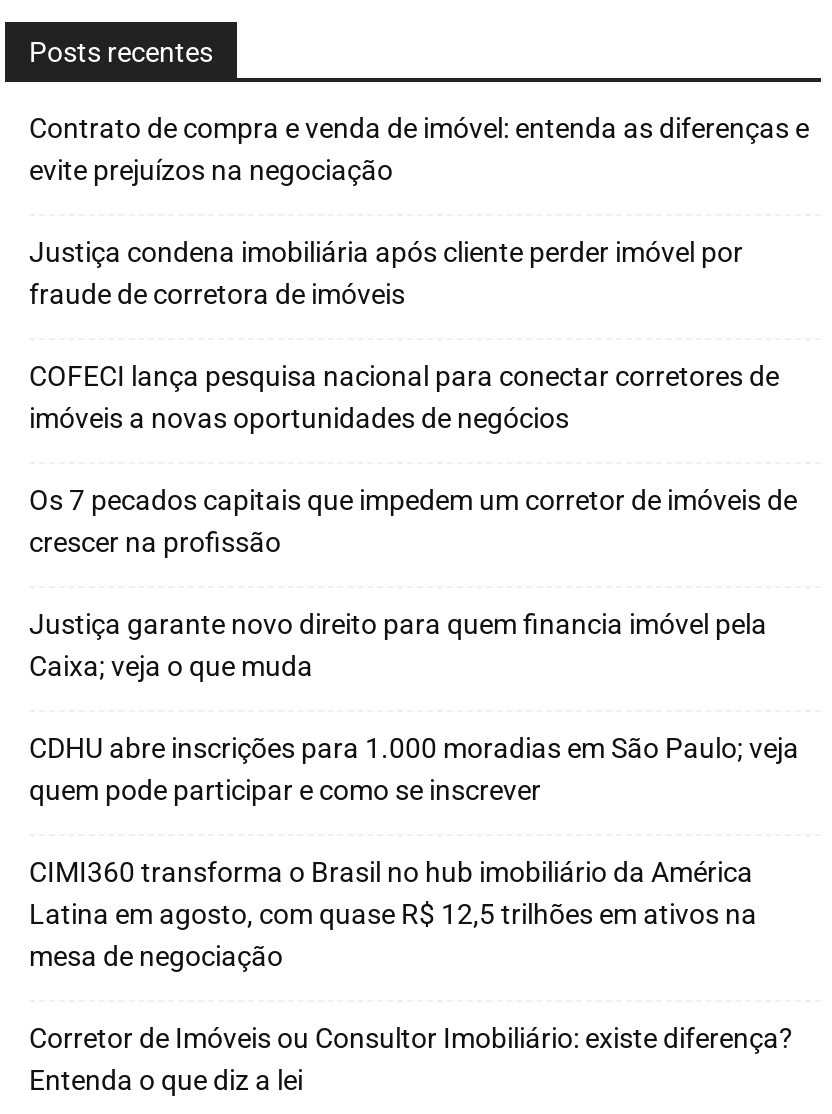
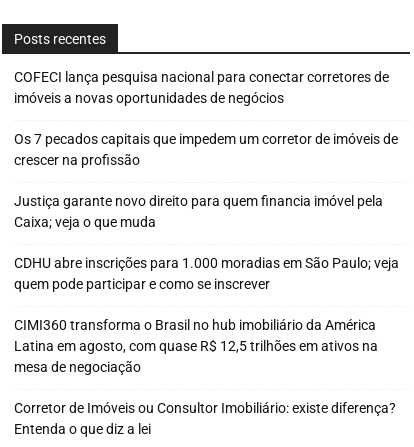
[29,112,809,310] Contrato de compra e venda de imóvel: entenda as diferenças e | evite prejuízos na negociação | Justiça condena imobiliária após cliente perder imóvel por | fraude de corretora de imóveis -> none

